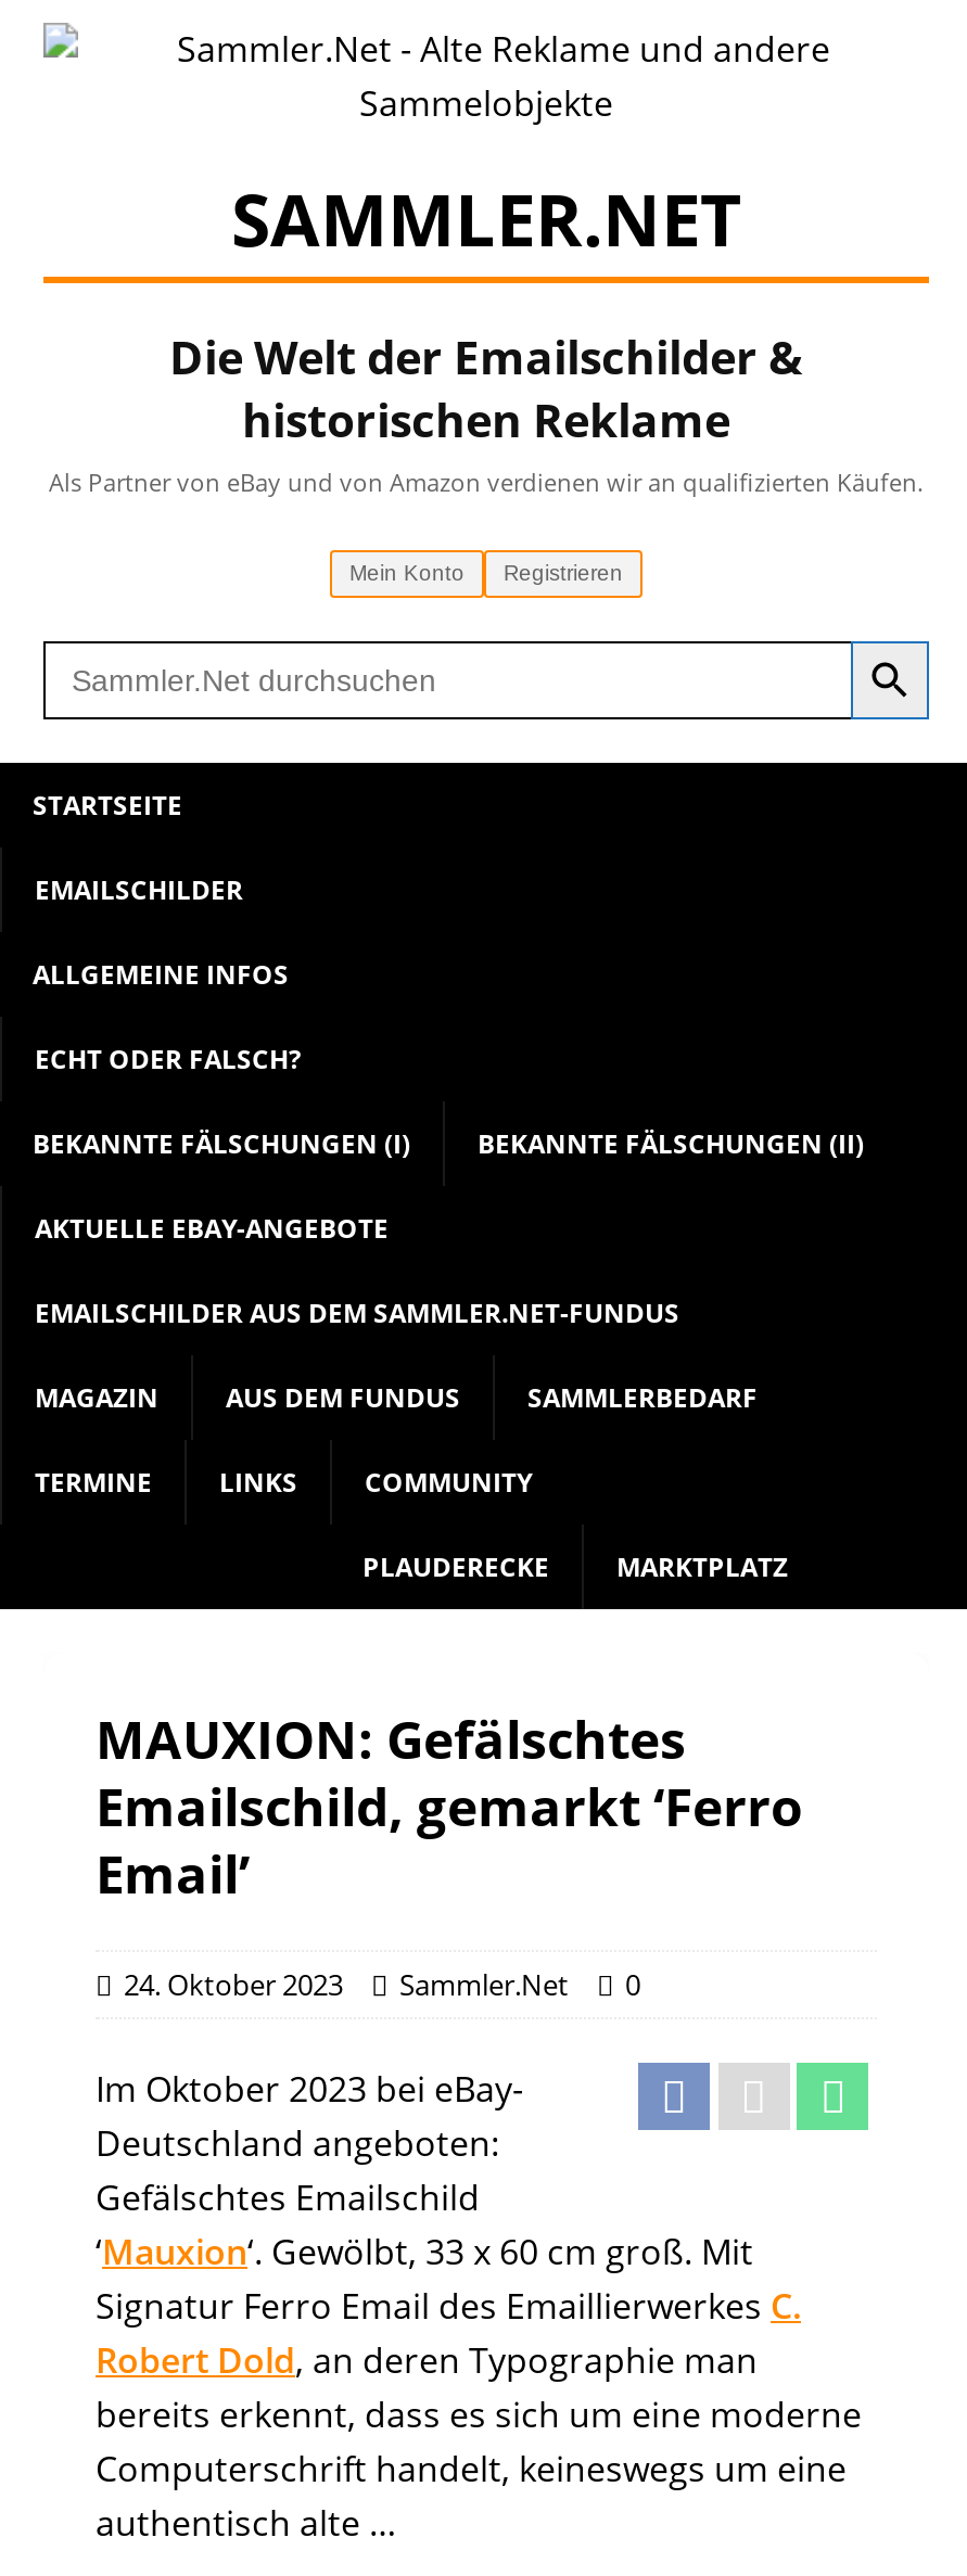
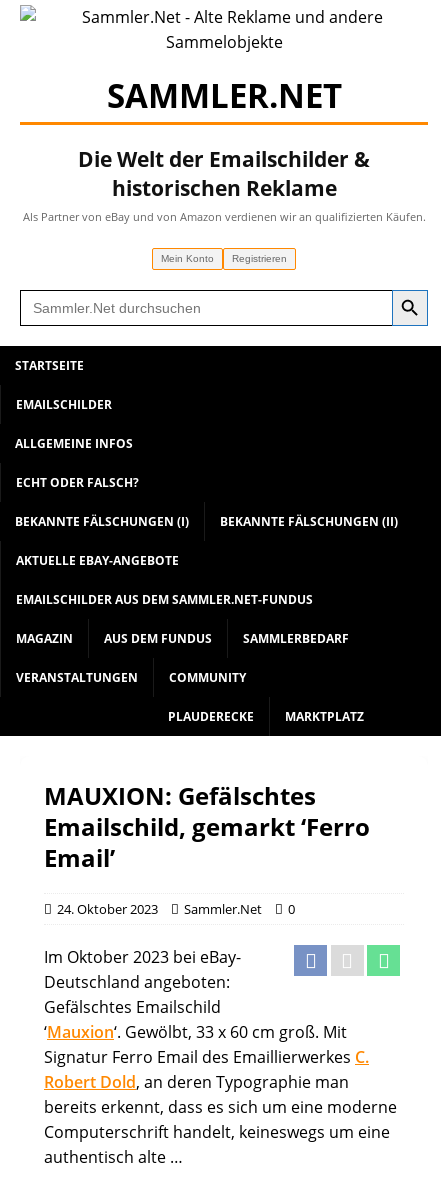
[35,1464,297,1501] TERMINE | LINKS -> [16,669,138,686] VERANSTALTUNGEN

